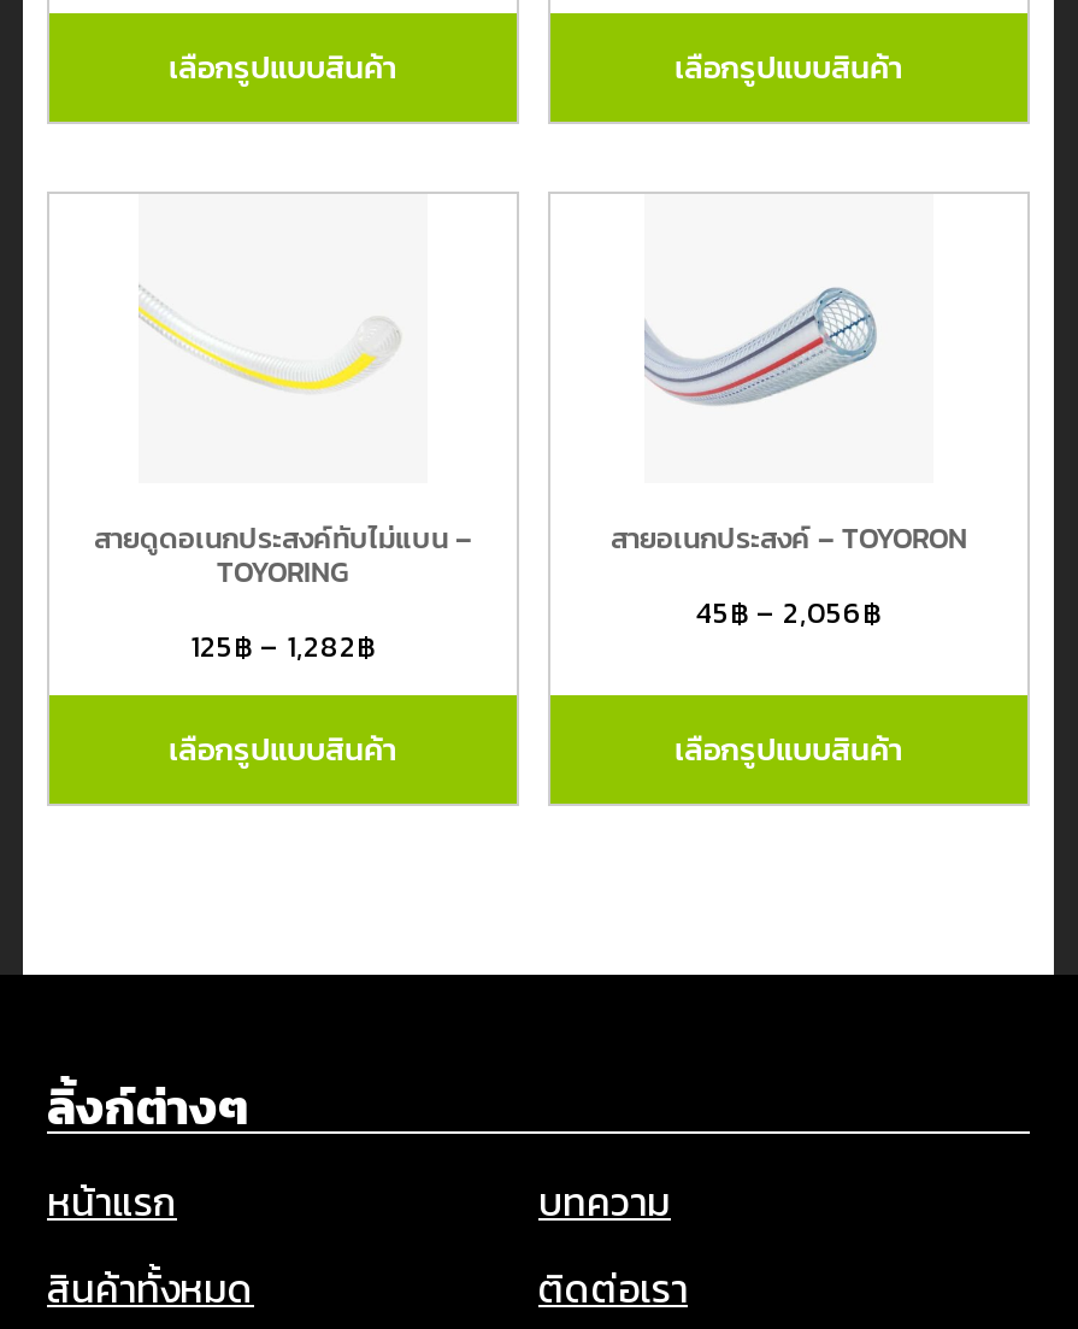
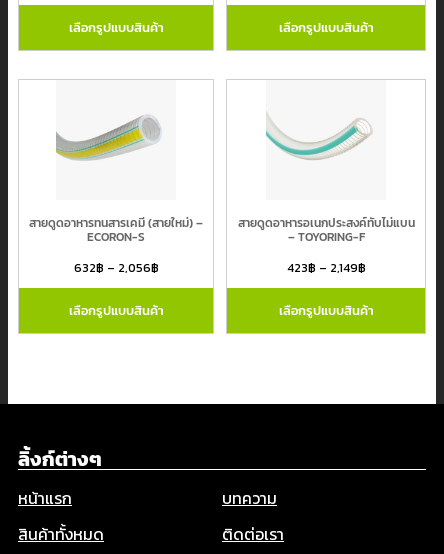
[139,286,399,392] [image] -> [55,116,161,161] [image]
[644,286,893,406] [image] -> [266,118,372,167] [image]
[94,517,472,594] สายดูดอเนกประสงค์ทับไม่แบน – | TOYORING -> [29,214,203,246] สายดูดอาหารทนสารเคมี (สายใหม่) – | ECORON-S
[611,517,967,561] สายอเนกประสงค์ – TOYORON -> [237,214,414,246] สายดูดอาหารอเนกประสงค์ทับไม่แบน | – TOYORING-F
[696,592,882,635] 45฿ – 2,056฿ -> [286,259,365,277] 423฿ – 2,149฿
[190,626,376,669] 125฿ – 1,282฿ -> [73,259,158,277] 632฿ – 2,056฿

